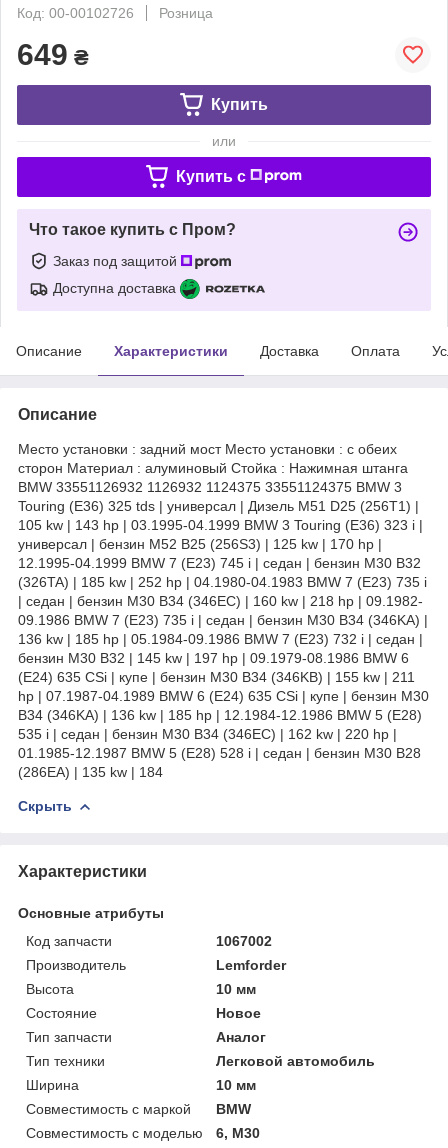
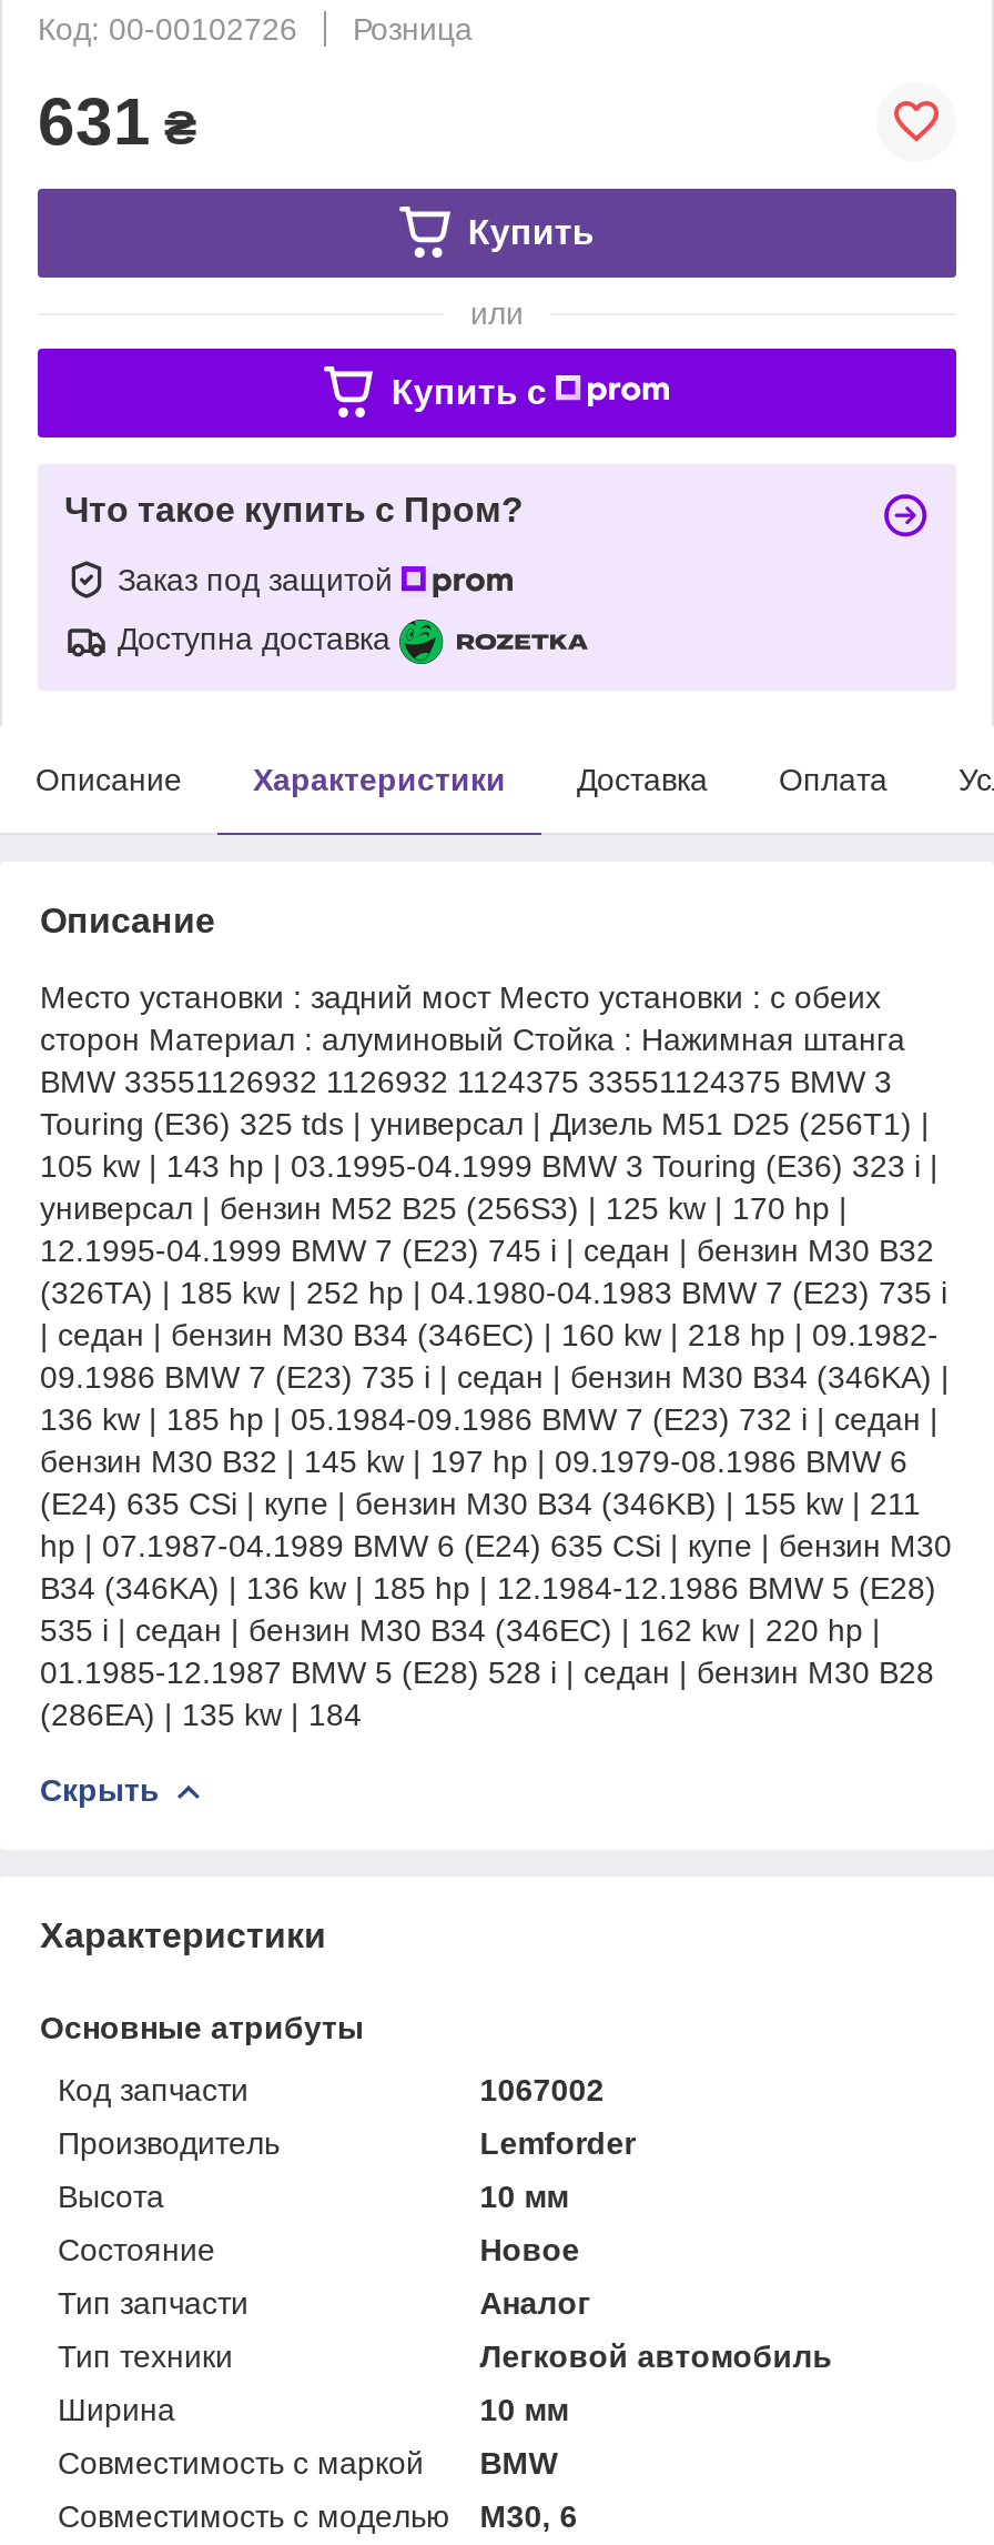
[17,38,89,71] 649 ₴ -> [38,84,197,157] 631 ₴
[26,1125,260,1141] Совместимость с моделью 6, M30 -> [58,2498,577,2533] Совместимость с моделью M30, 6

